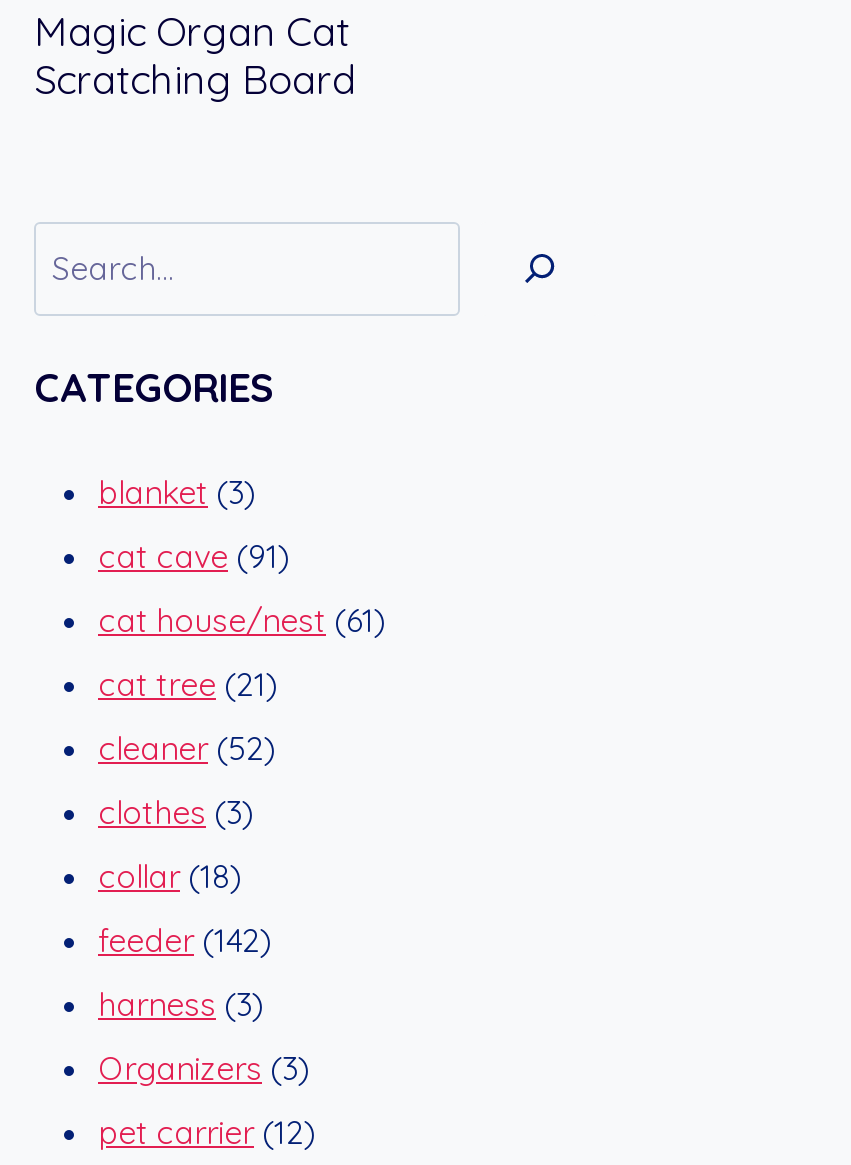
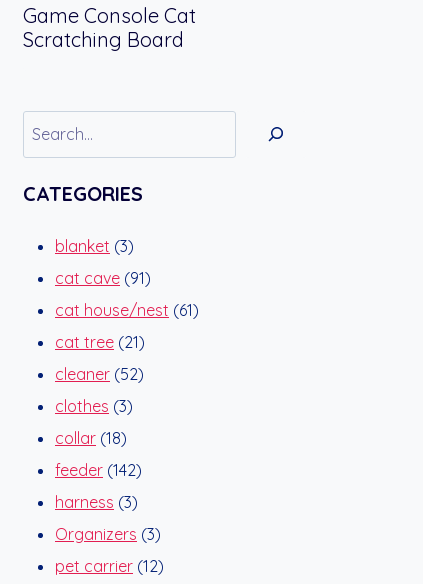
[34,5,350,55] Magic Organ Cat -> [23,3,196,28] Game Console Cat

